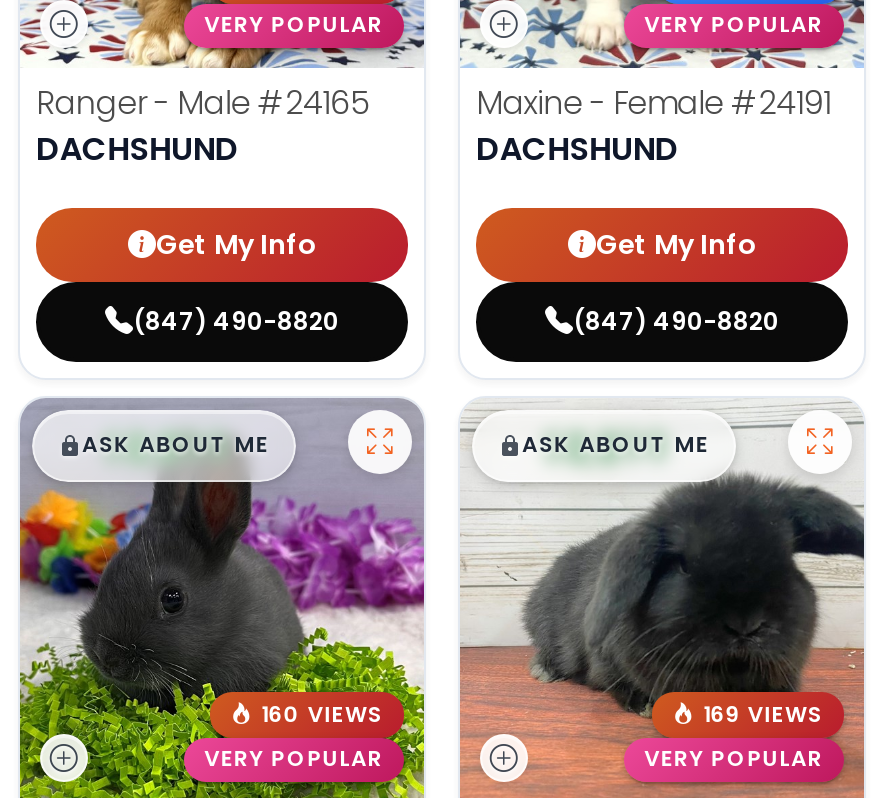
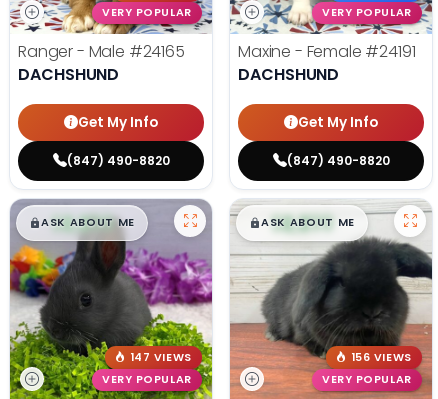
[261,700,383,730] 160 VIEWS -> [131,350,192,365] 147 VIEWS
[703,700,823,730] 169 VIEWS -> [352,350,412,365] 156 VIEWS

